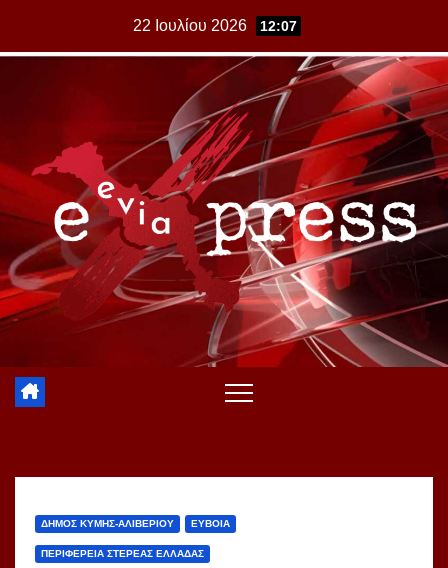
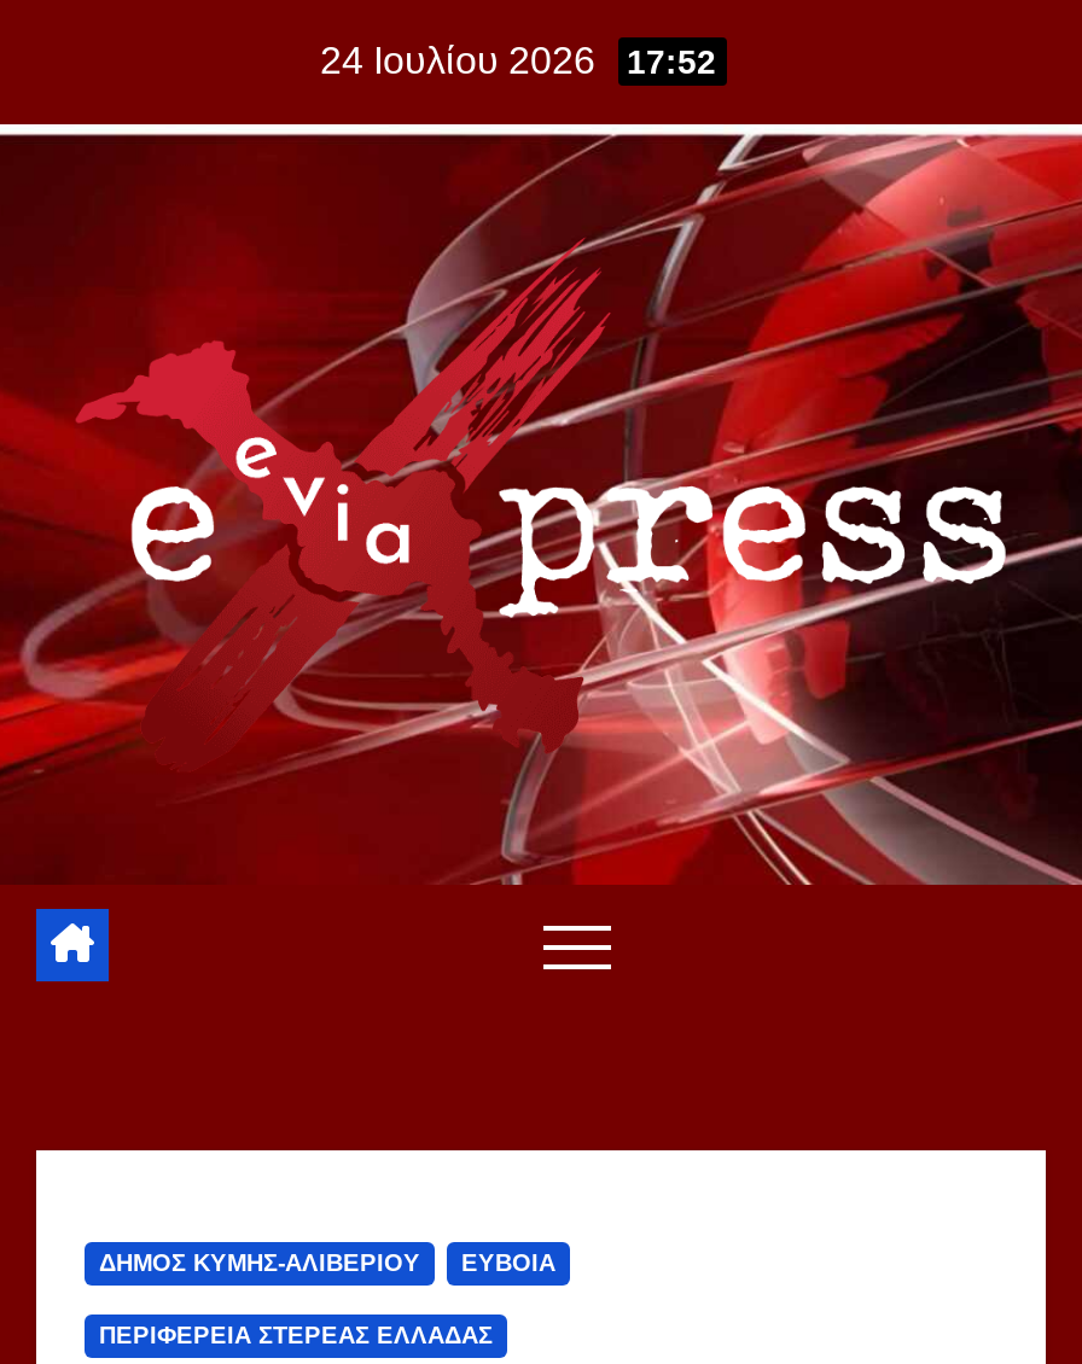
[132,17,296,34] 22 Ιουλίου 2026 12:07 -> [320,40,716,81] 24 Ιουλίου 2026 17:52

